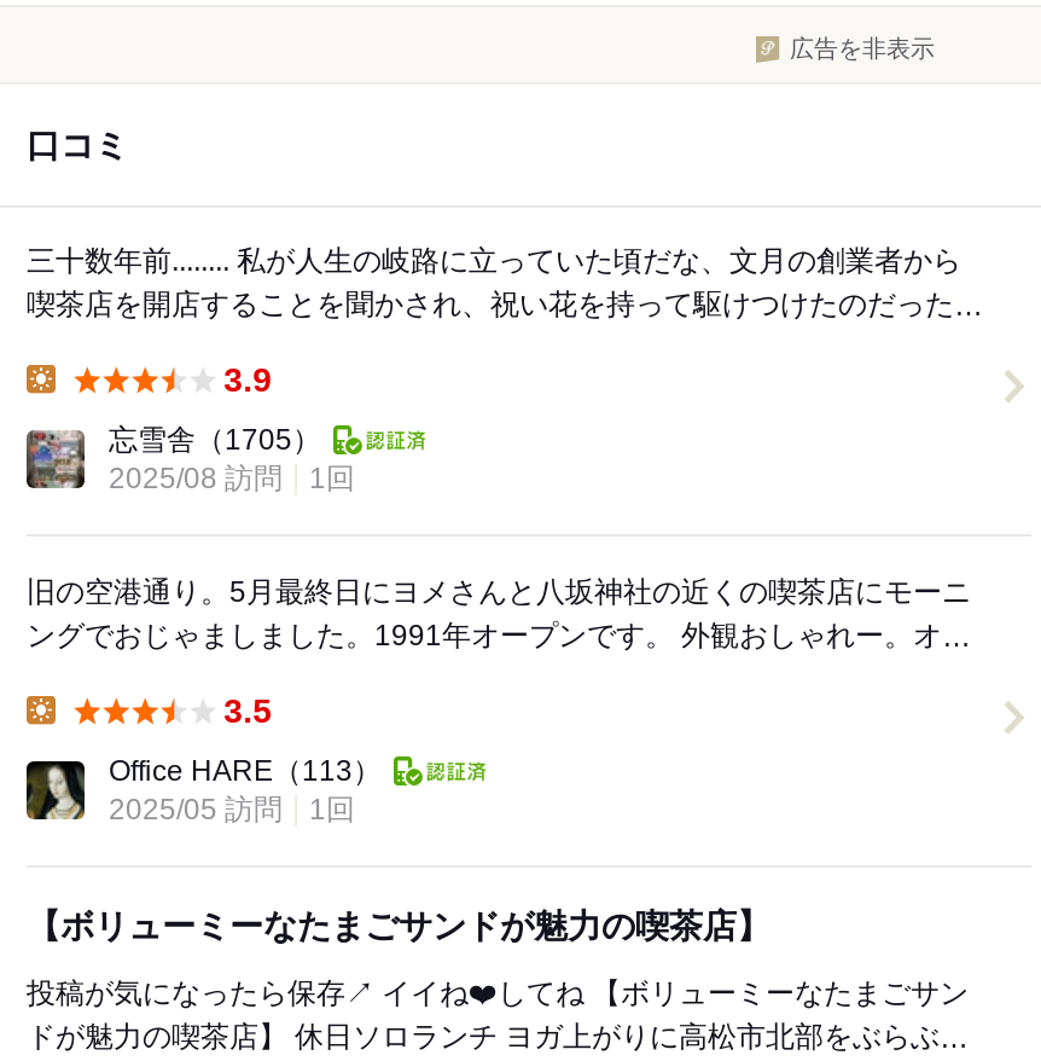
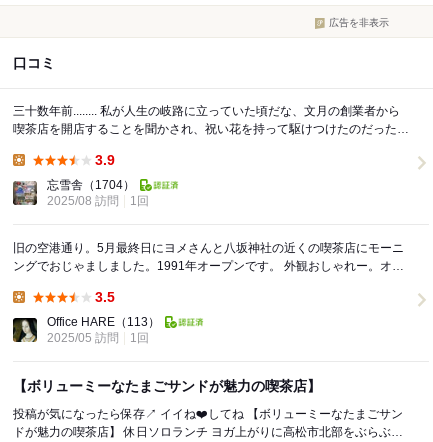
[109,424,321,458] 忘雪舎（1705） -> [47,178,135,192] 忘雪舎（1704）

